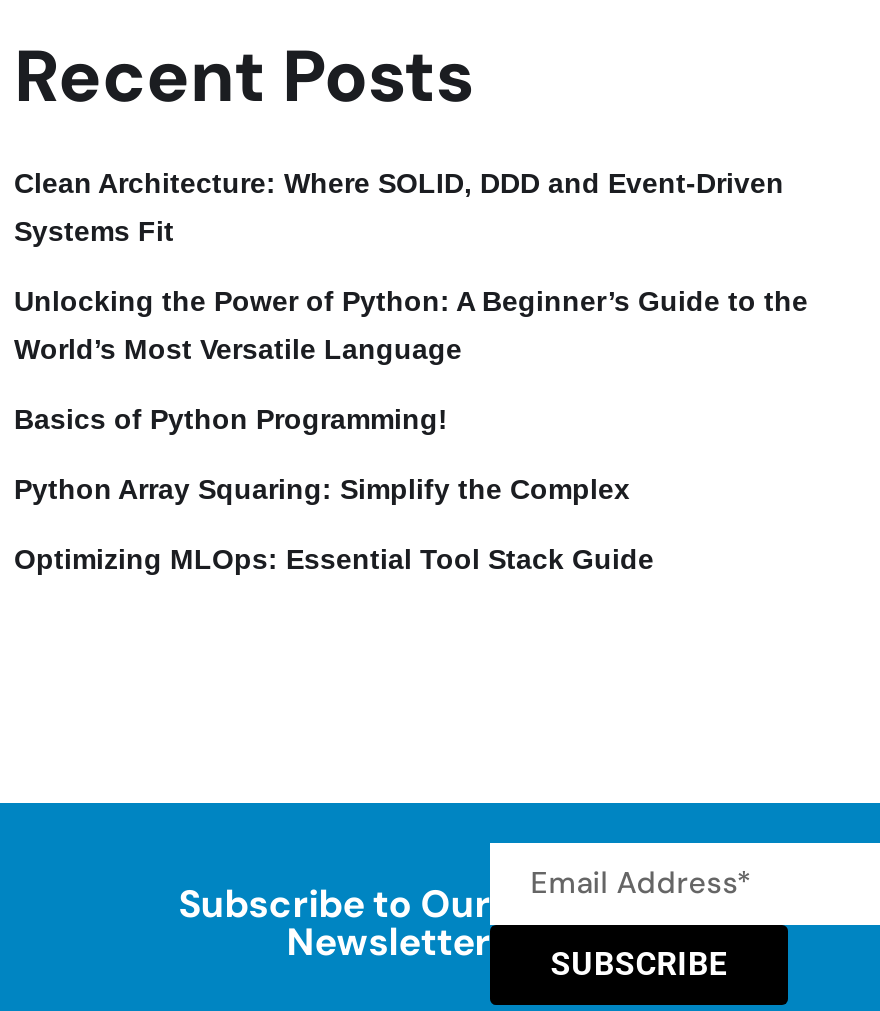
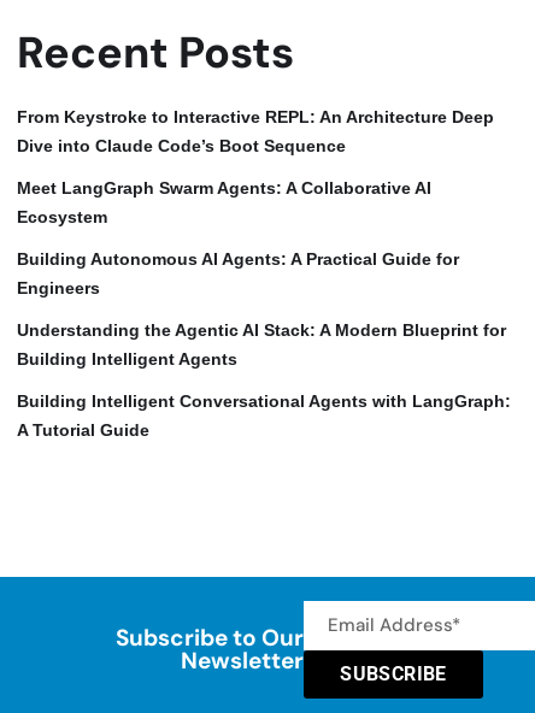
[14,166,808,574] Clean Architecture: Where SOLID, DDD and Event-Driven | Systems Fit | Unlocking the Power of Python: A Beginner’s Guide to the | World’s Most Versatile Language | Basics of Python Programming! | Python Array Squaring: Simplify the Complex | Optimizing MLOps: Essential Tool Stack Guide -> [17,107,511,439] From Keystroke to Interactive REPL: An Architecture Deep | Dive into Claude Code’s Boot Sequence | Meet LangGraph Swarm Agents: A Collaborative AI | Ecosystem | Building Autonomous AI Agents: A Practical Guide for | Engineers | Understanding the Agentic AI Stack: A Modern Blueprint for | Building Intelligent Agents | Building Intelligent Conversational Agents with LangGraph: | A Tutorial Guide

